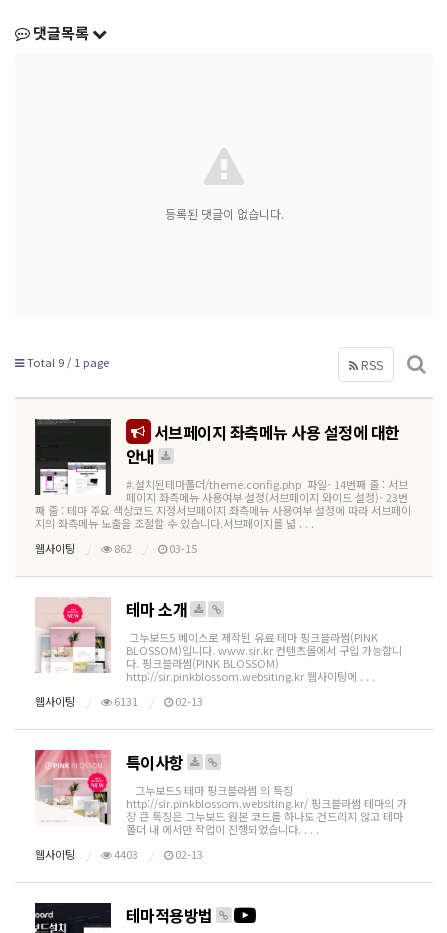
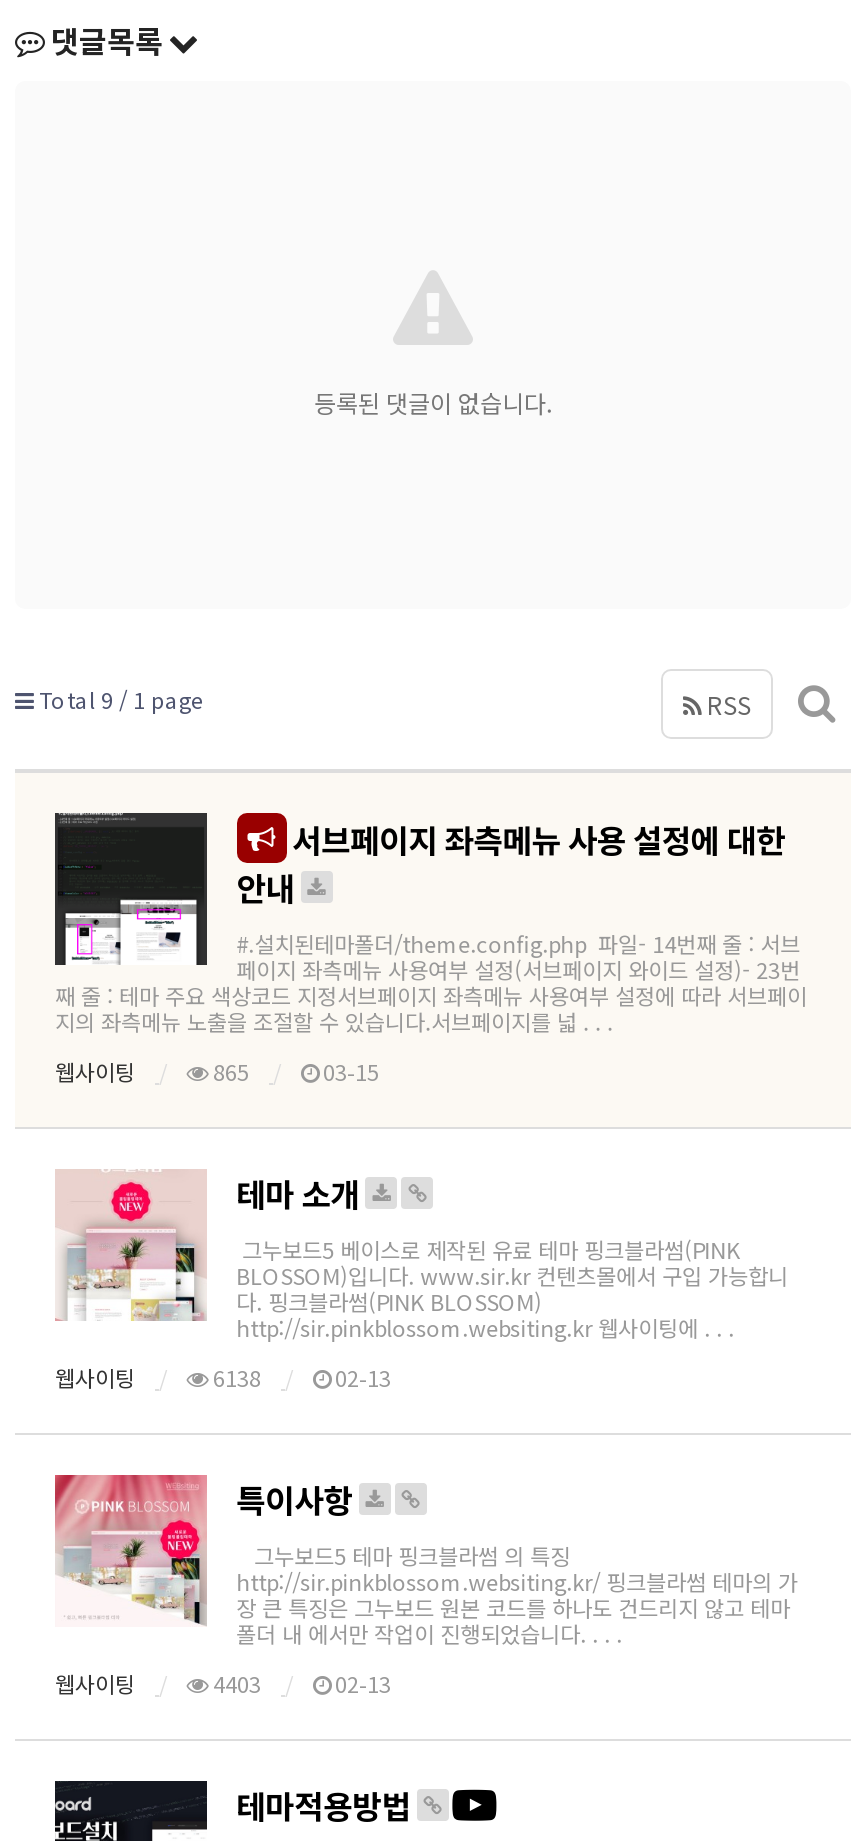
[112,540,132,556] 862 -> [209,1056,249,1088] 865
[112,693,138,709] 6131 -> [209,1362,261,1394] 6138

